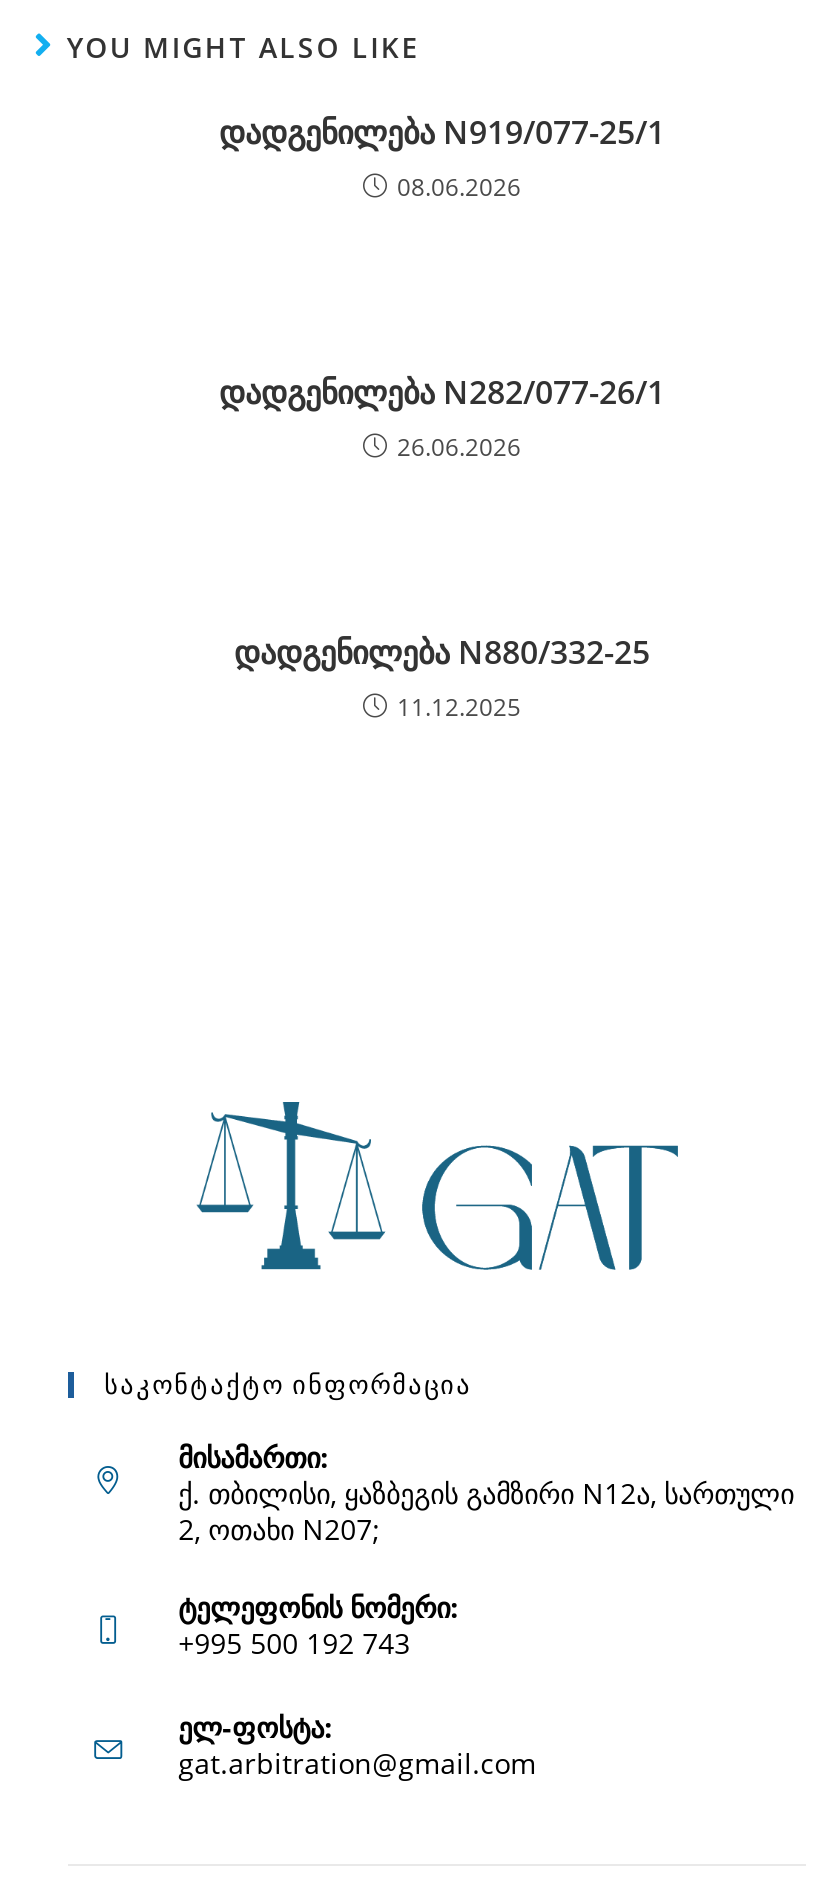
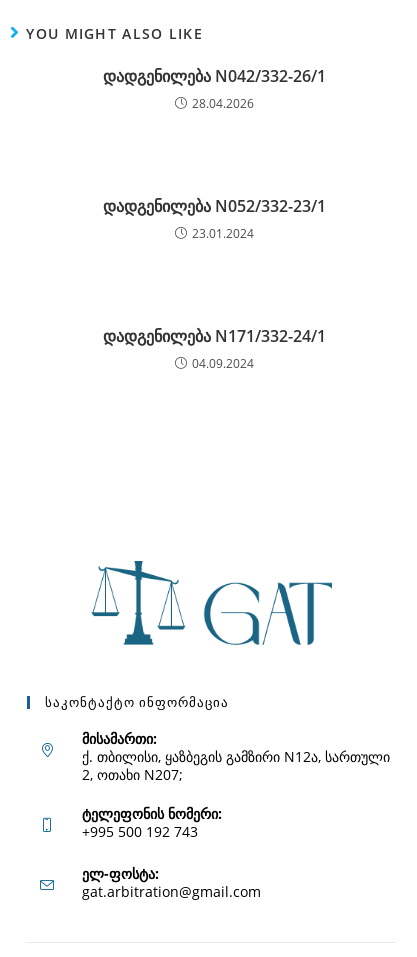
[219,110,665,154] დადგენილება N919/077-25/1 -> [102,65,325,87] დადგენილება N042/332-26/1
[397,170,521,204] 08.06.2026 -> [191,95,253,112] 28.04.2026
[219,370,665,414] დადგენილება N282/077-26/1 -> [102,195,325,217] დადგენილება N052/332-23/1
[397,430,521,464] 26.06.2026 -> [191,225,253,242] 23.01.2024
[234,630,650,674] დადგენილება N880/332-25 -> [102,325,325,347] დადგენილება N171/332-24/1
[397,690,521,724] 11.12.2025 -> [191,355,253,372] 04.09.2024

